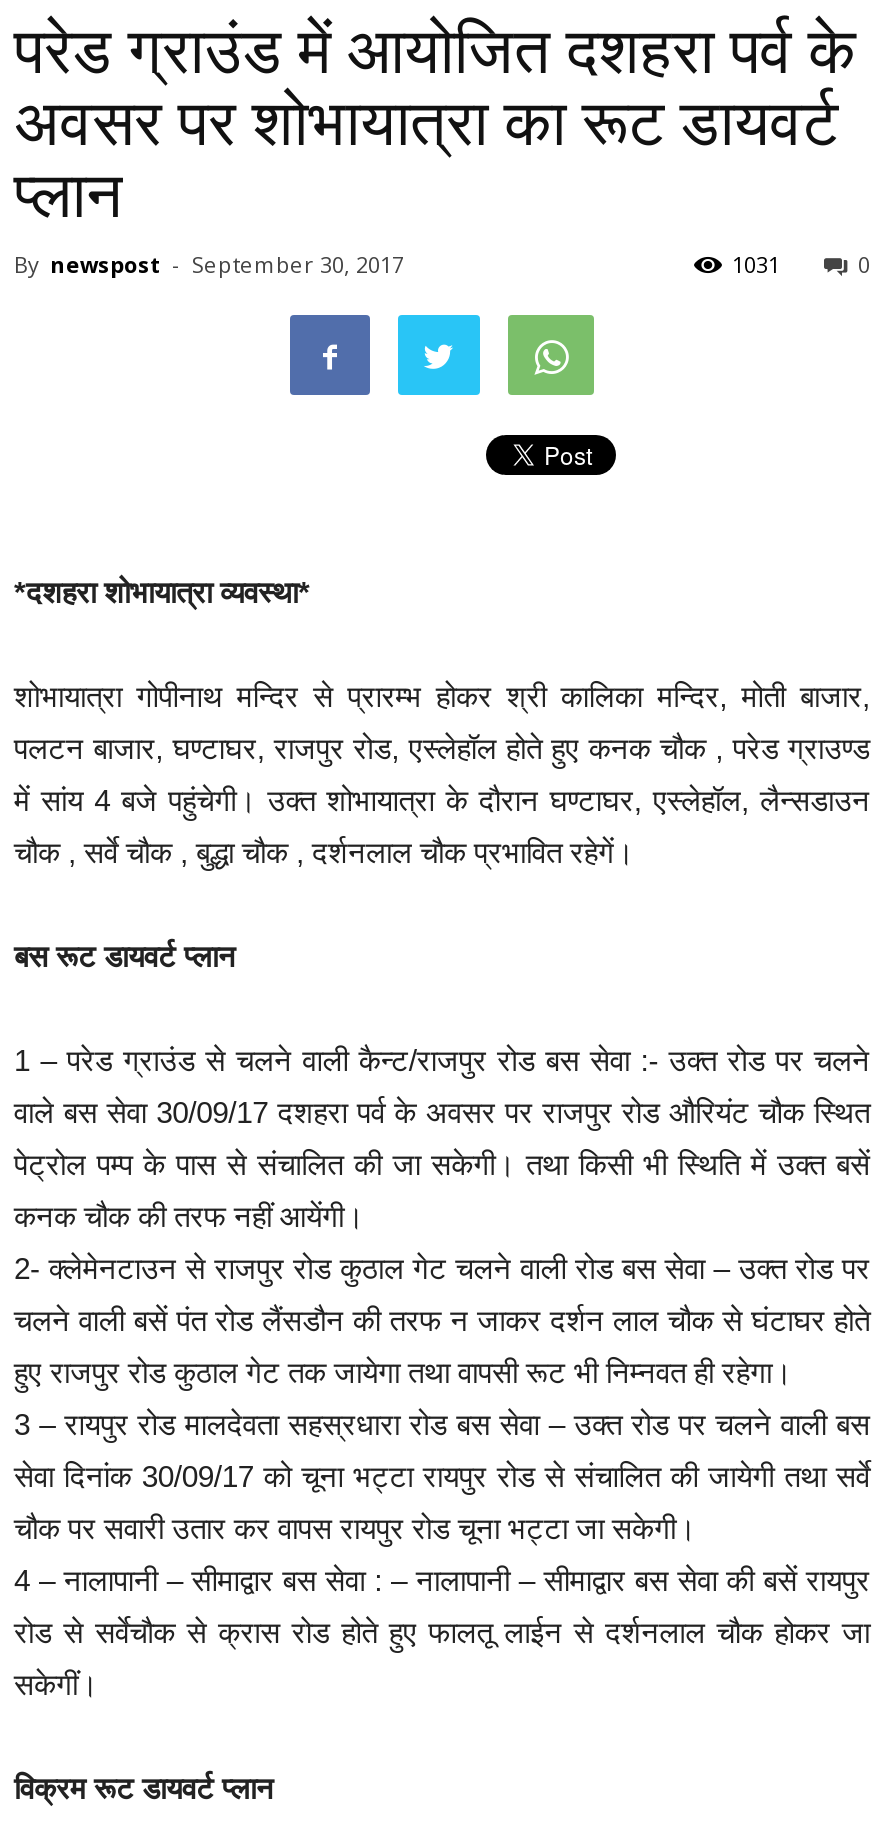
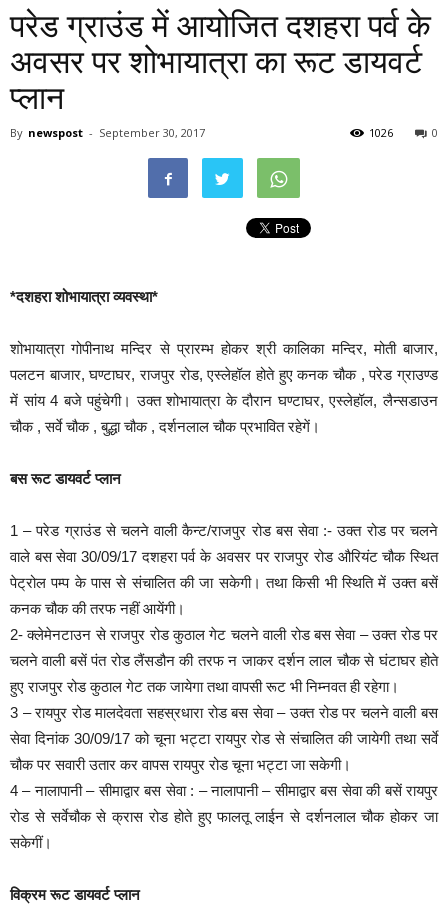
[732,249,780,279] 1031 -> [369,125,393,140] 1026

